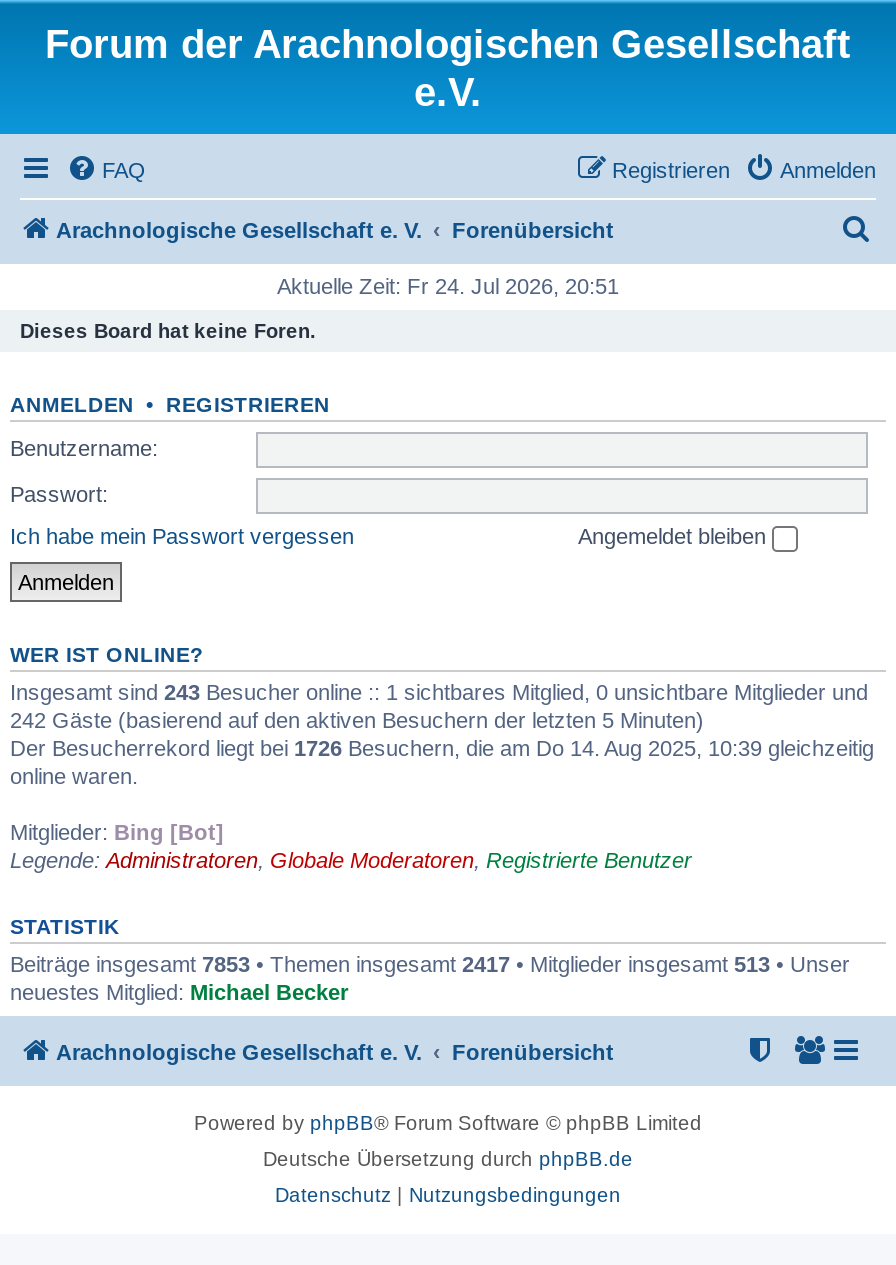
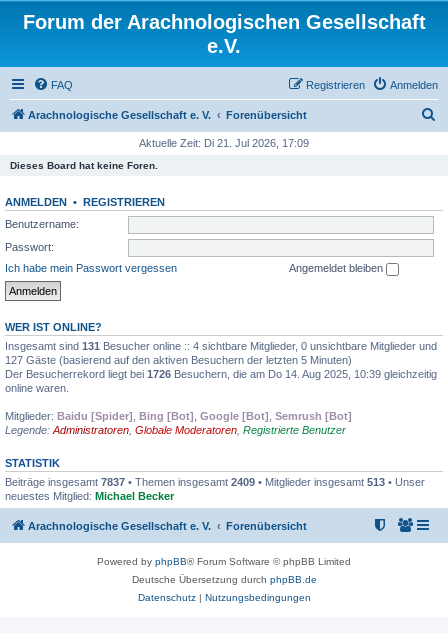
[277,274,619,298] Aktuelle Zeit: Fr 24. Jul 2026, 20:51 -> [139,137,309,149] Aktuelle Zeit: Di 21. Jul 2026, 17:09
[10,679,868,703] Insgesamt sind 243 Besucher online :: 1 sichtbares Mitglied, 0 unsichtbare Mitglieder und -> [5,340,437,352] Insgesamt sind 131 Besucher online :: 4 sichtbare Mitglieder, 0 unsichtbare Mitglieder und
[10,707,704,731] 242 Gäste (basierend auf den aktiven Besuchern der letzten 5 Minuten) -> [5,354,352,366] 127 Gäste (basierend auf den aktiven Besuchern der letzten 5 Minuten)
[10,819,224,843] Mitglieder: Bing [Bot] -> [5,410,352,422] Mitglieder: Baidu [Spider], Bing [Bot], Google [Bot], Semrush [Bot]
[10,951,850,975] Beiträge insgesamt 7853 • Themen insgesamt 2417 • Mitglieder insgesamt 513 • Unser -> [5,476,425,488] Beiträge insgesamt 7837 • Themen insgesamt 2409 • Mitglieder insgesamt 513 • Unser

